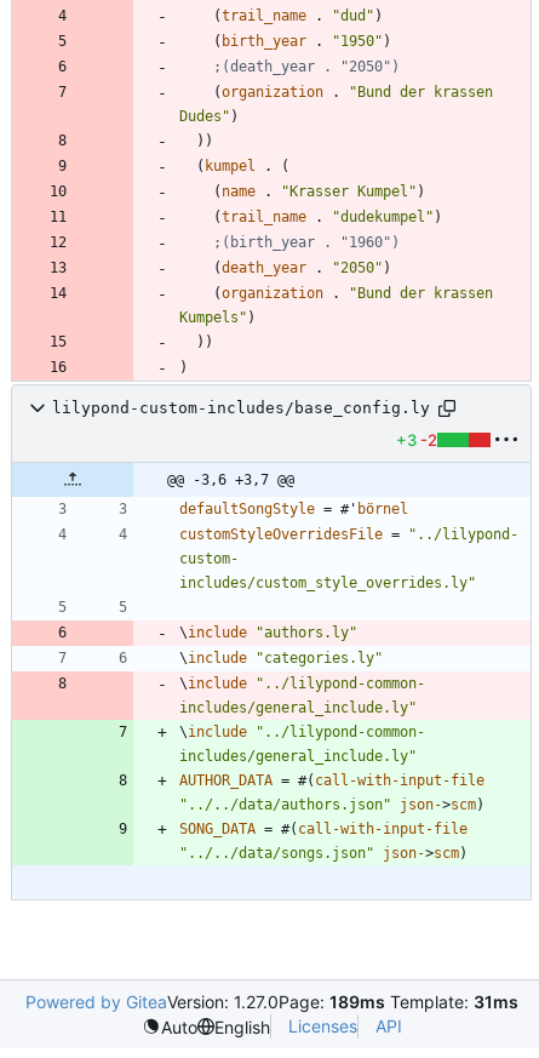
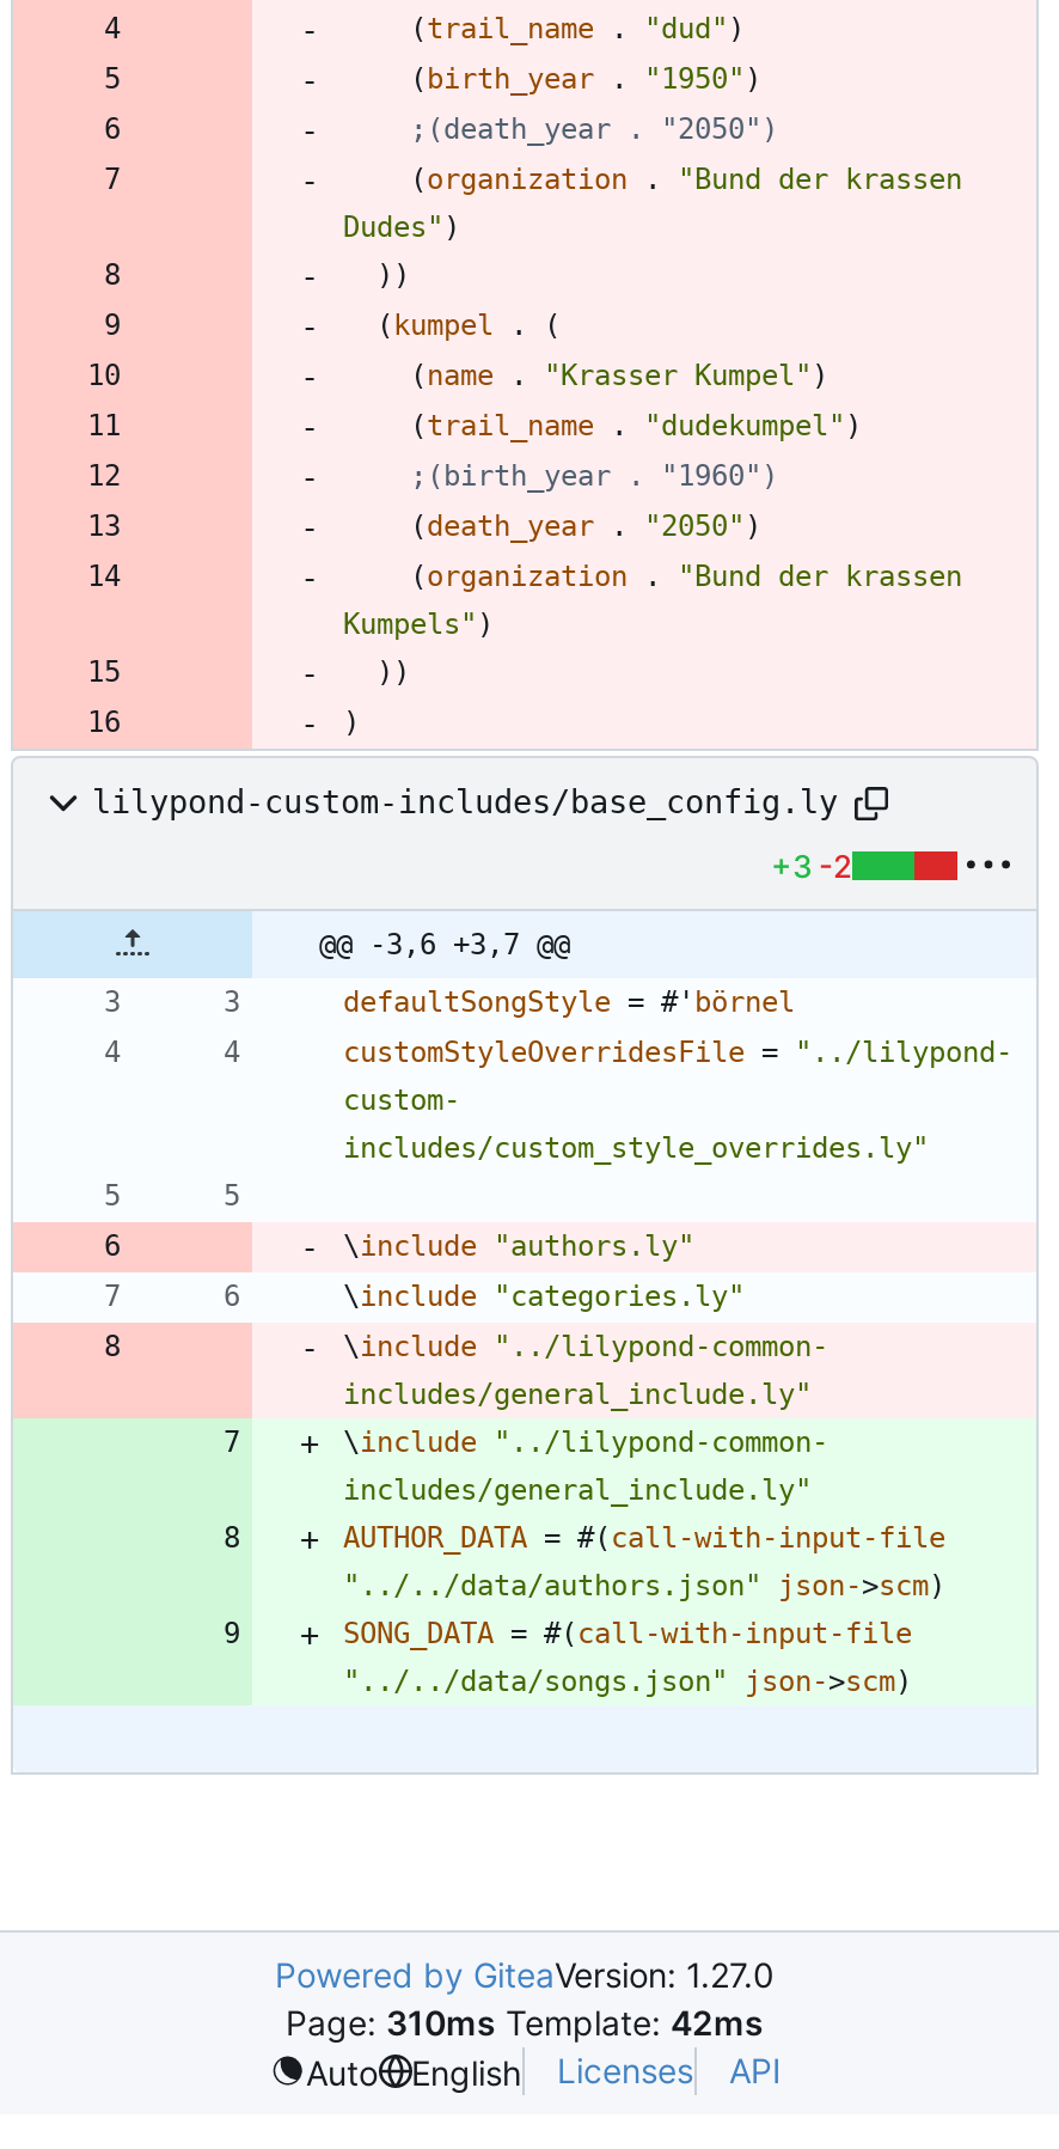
[25,991,518,1012] Powered by GiteaVersion: 1.27.0Page: 189ms Template: 31ms -> [275,1954,775,2043] Powered by GiteaVersion: 1.27.0 | Page: 310ms Template: 42ms

